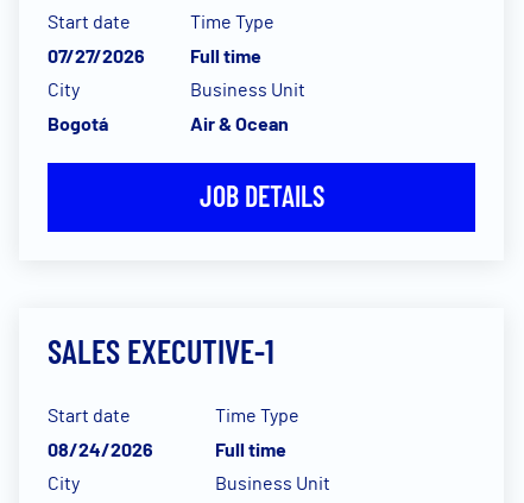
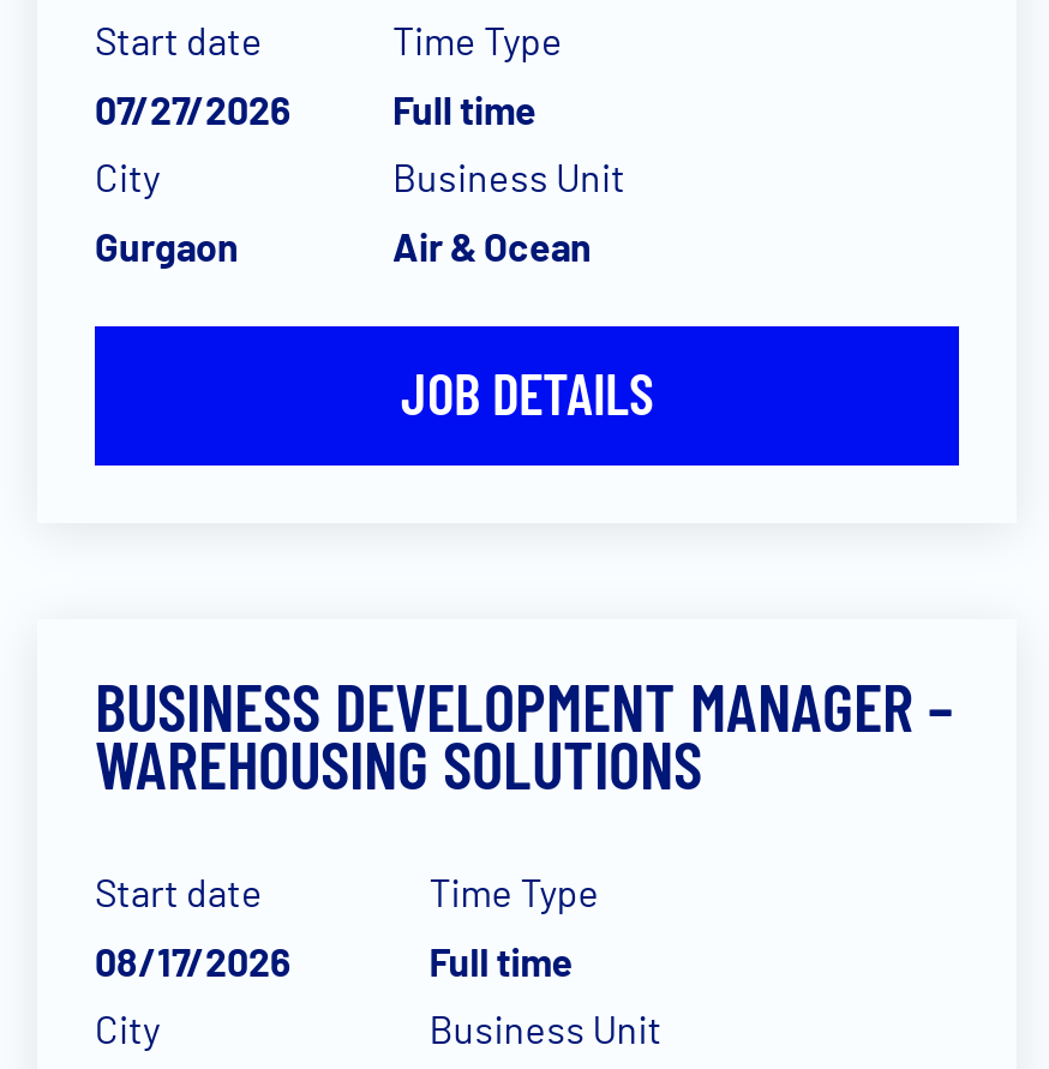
[48,112,108,134] Bogotá -> [95,223,239,269] Gurgaon
[48,331,274,371] SALES EXECUTIVE-1 -> [95,665,954,804] BUSINESS DEVELOPMENT MANAGER – | WAREHOUSING SOLUTIONS
[48,438,153,460] 08/24/2026 -> [95,938,292,984] 08/17/2026

